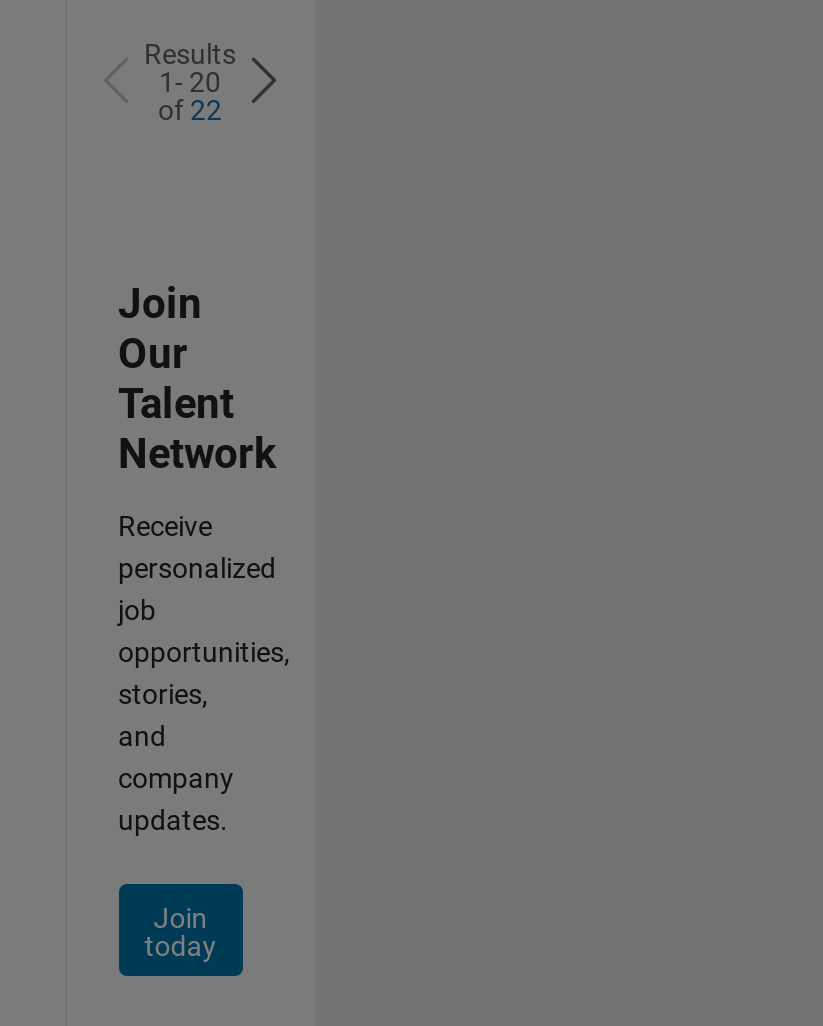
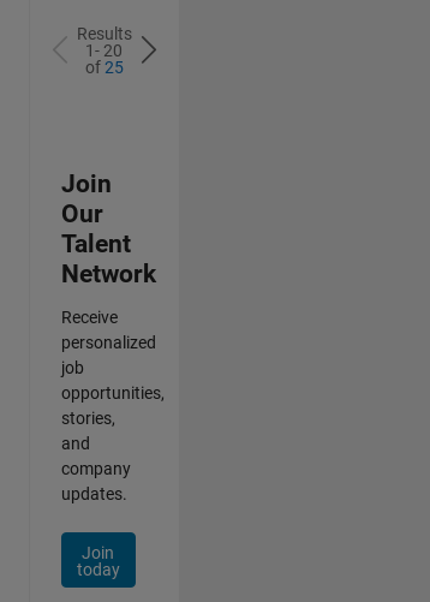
[158,94,222,126] of 22 -> [85,57,123,77] of 25

